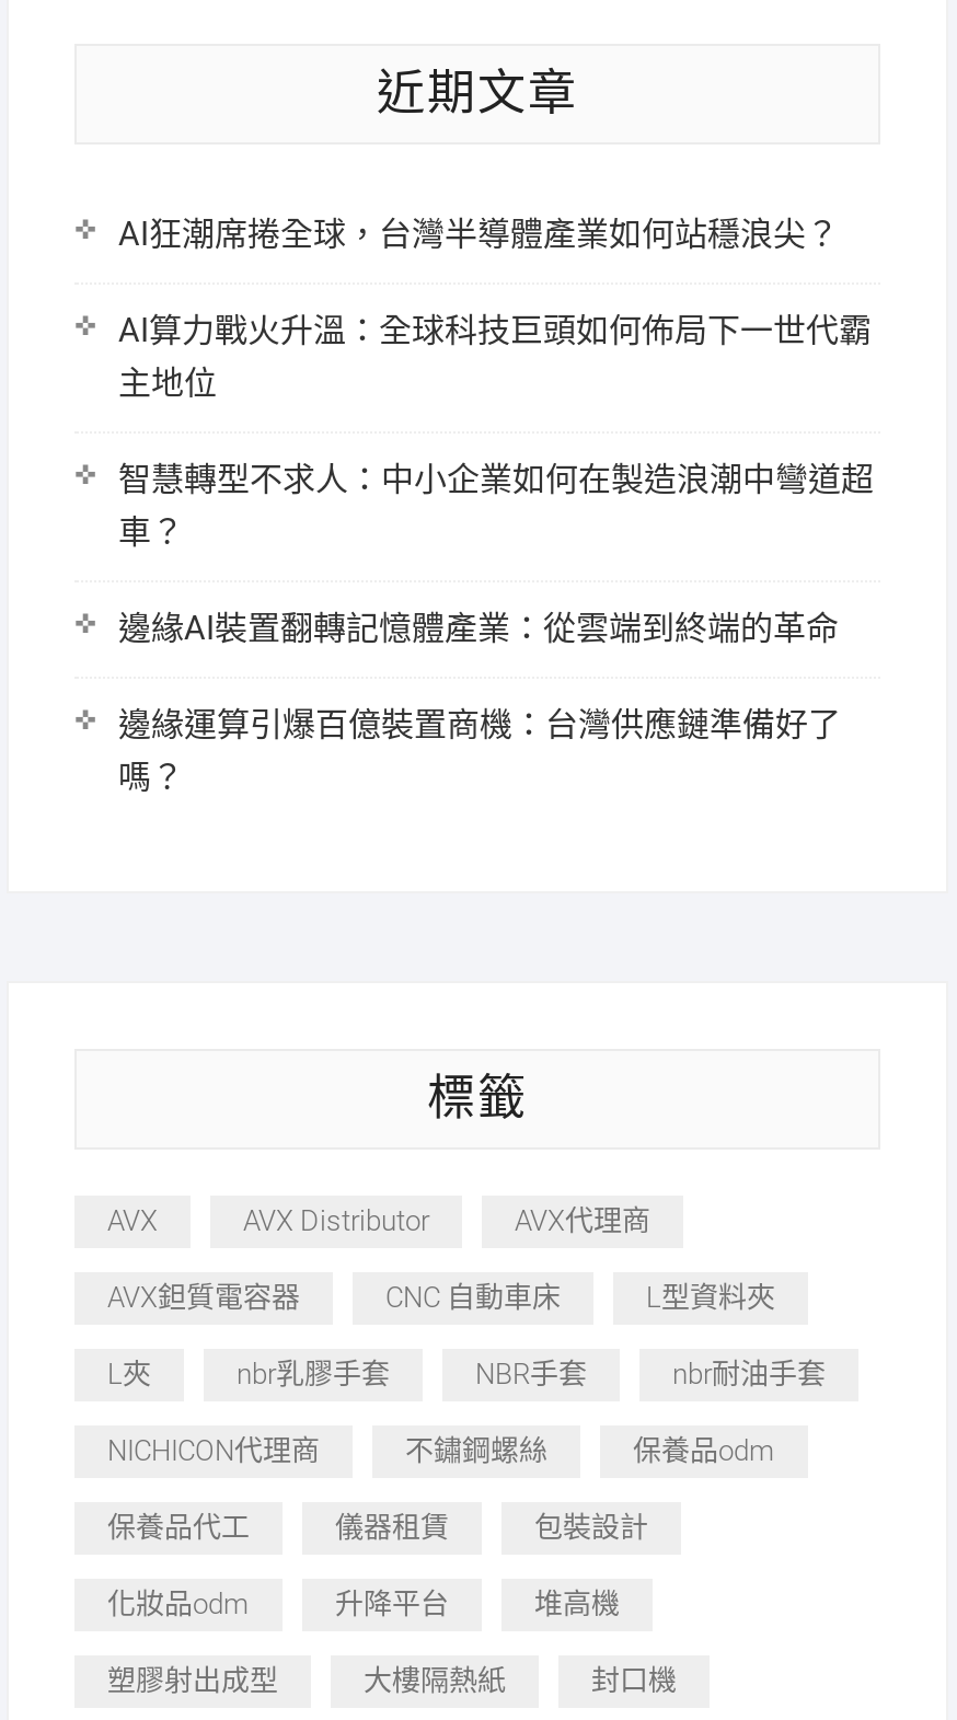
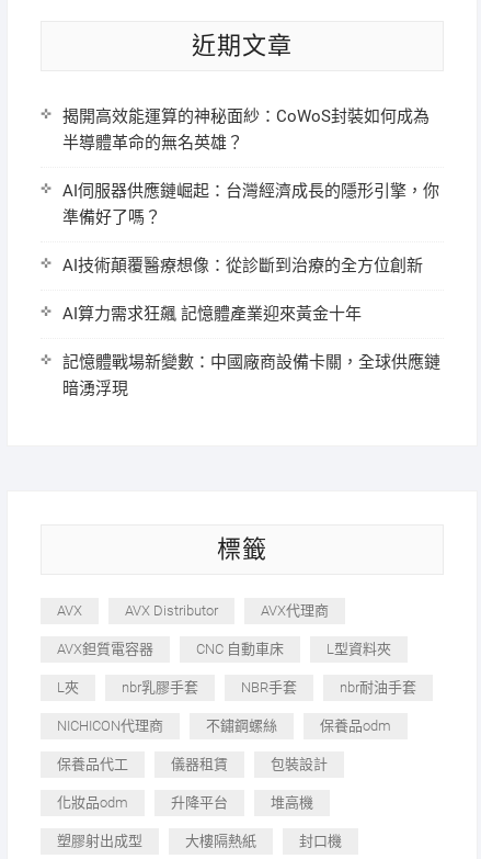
[118,215,839,254] AI狂潮席捲全球，台灣半導體產業如何站穩浪尖？ -> [62,106,430,152] 揭開高效能運算的神秘面紗：CoWoS封裝如何成為 | 半導體革命的無名英雄？
[118,311,872,403] AI算力戰火升溫：全球科技巨頭如何佈局下一世代霸 | 主地位 -> [62,181,439,227] AI伺服器供應鏈崛起：台灣經濟成長的隱形引擎，你 | 準備好了嗎？
[118,460,874,552] 智慧轉型不求人：中小企業如何在製造浪潮中彎道超 | 車？ -> [62,256,423,275] AI技術顛覆醫療想像：從診斷到治療的全方位創新
[118,609,839,648] 邊緣AI裝置翻轉記憶體產業：從雲端到終端的革命 -> [62,304,362,324] AI算力需求狂飆 記憶體產業迎來黃金十年
[118,705,841,797] 邊緣運算引爆百億裝置商機：台灣供應鏈準備好了 | 嗎？ -> [62,352,440,398] 記憶體戰場新變數：中國廠商設備卡關，全球供應鏈 | 暗湧浮現

